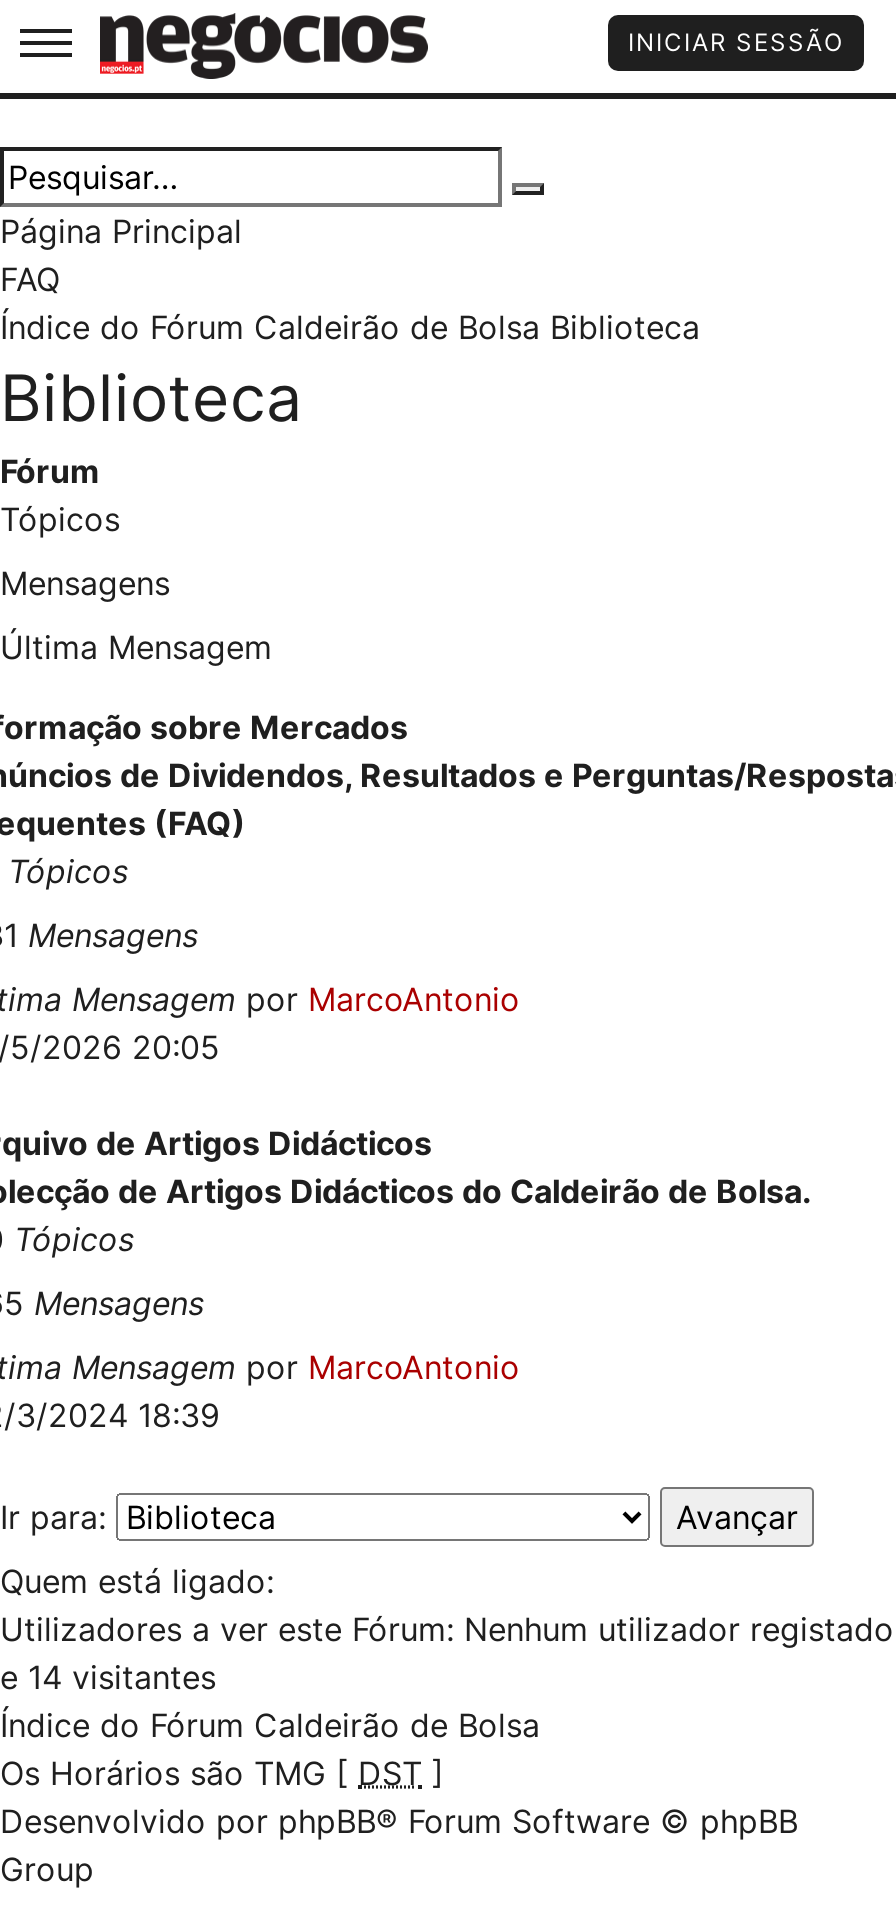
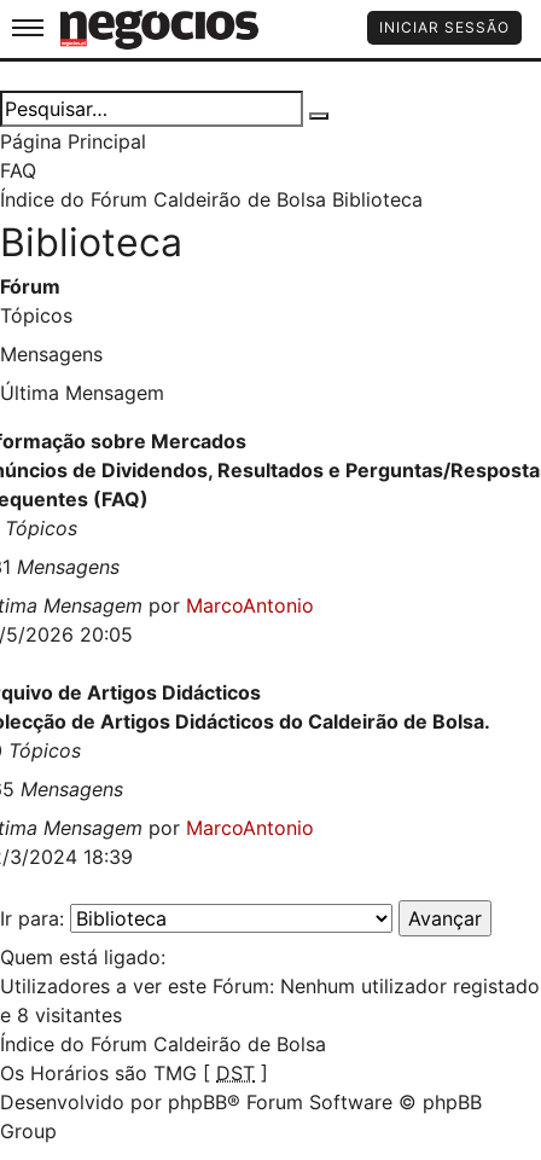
[0,1657,216,1697] e 14 visitantes -> [0,1003,122,1027] e 8 visitantes

